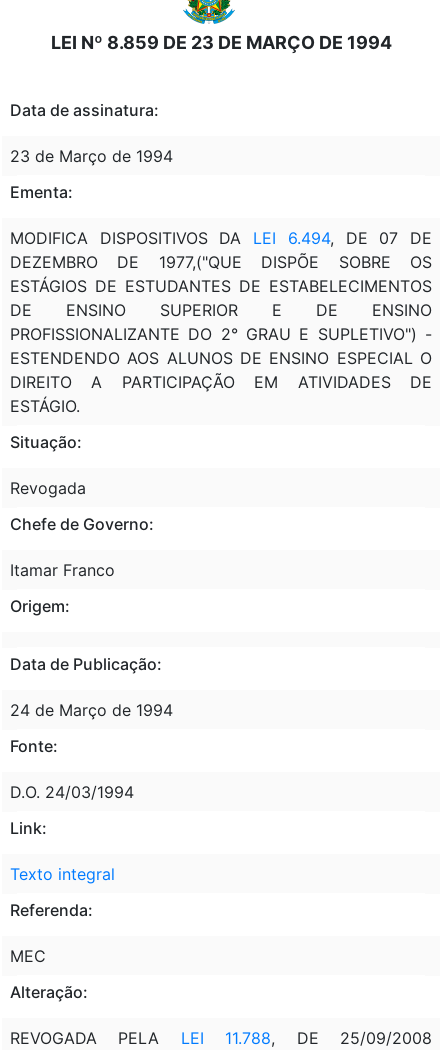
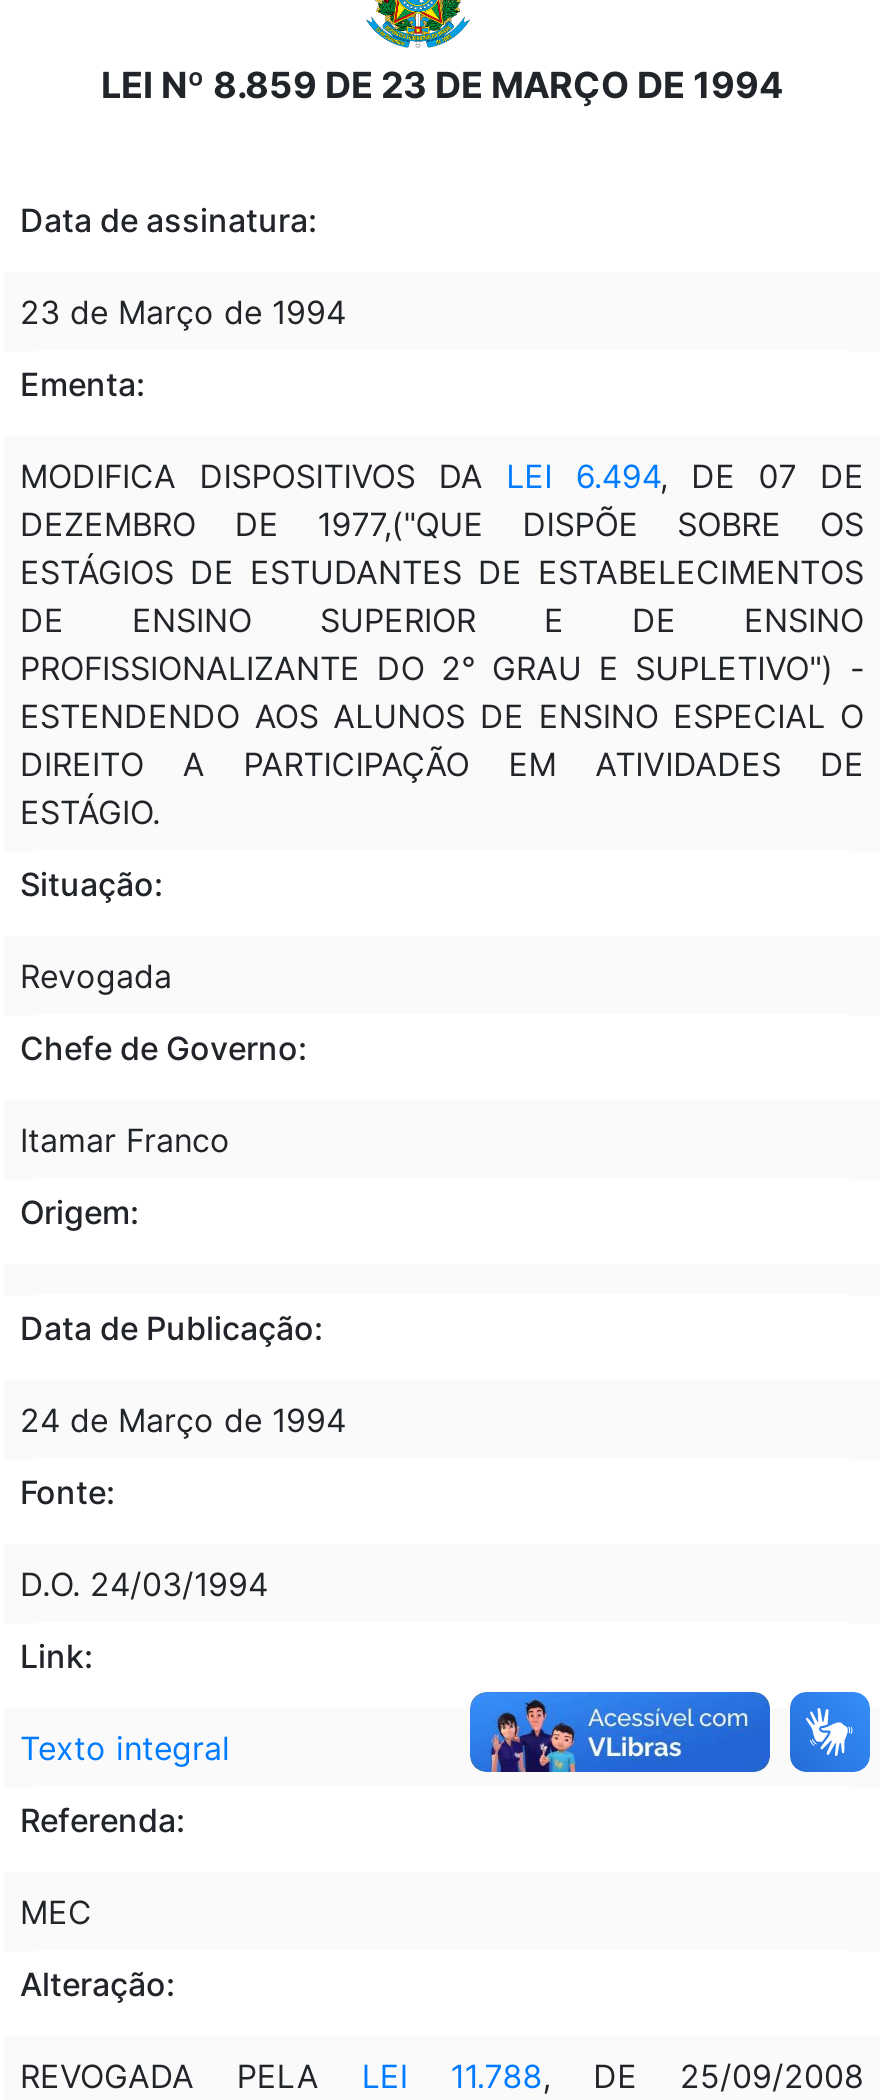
none -> [468,1690,772,1774] [image]
none -> [788,1690,872,1774] [image]

